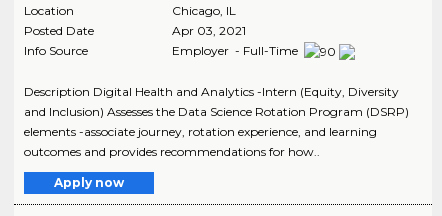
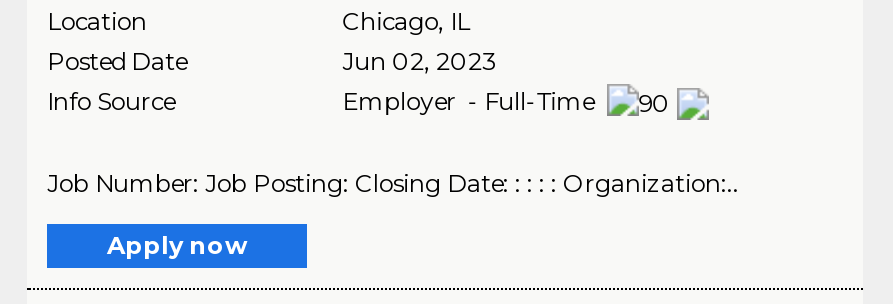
[172,23,246,38] Apr 03, 2021 -> [342,46,496,76] Jun 02, 2023
[24,84,409,159] Description Digital Health and Analytics -Intern (Equity, Diversity | and Inclusion) Assesses the Data Science Rotation Program (DSRP) | elements -associate journey, rotation experience, and learning | outcomes and provides recommendations for how.. -> [47,168,739,198] Job Number: Job Posting: Closing Date: : : : : Organization:..

